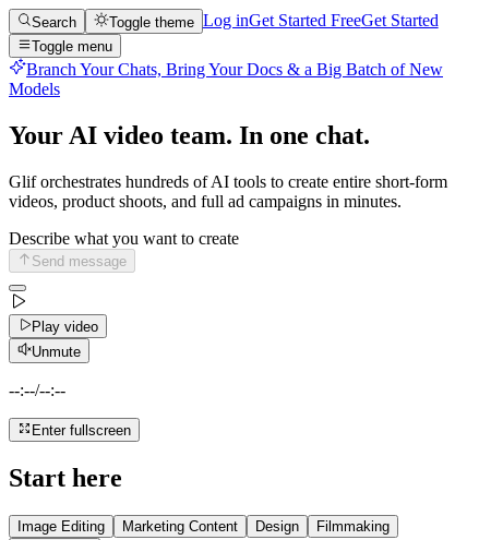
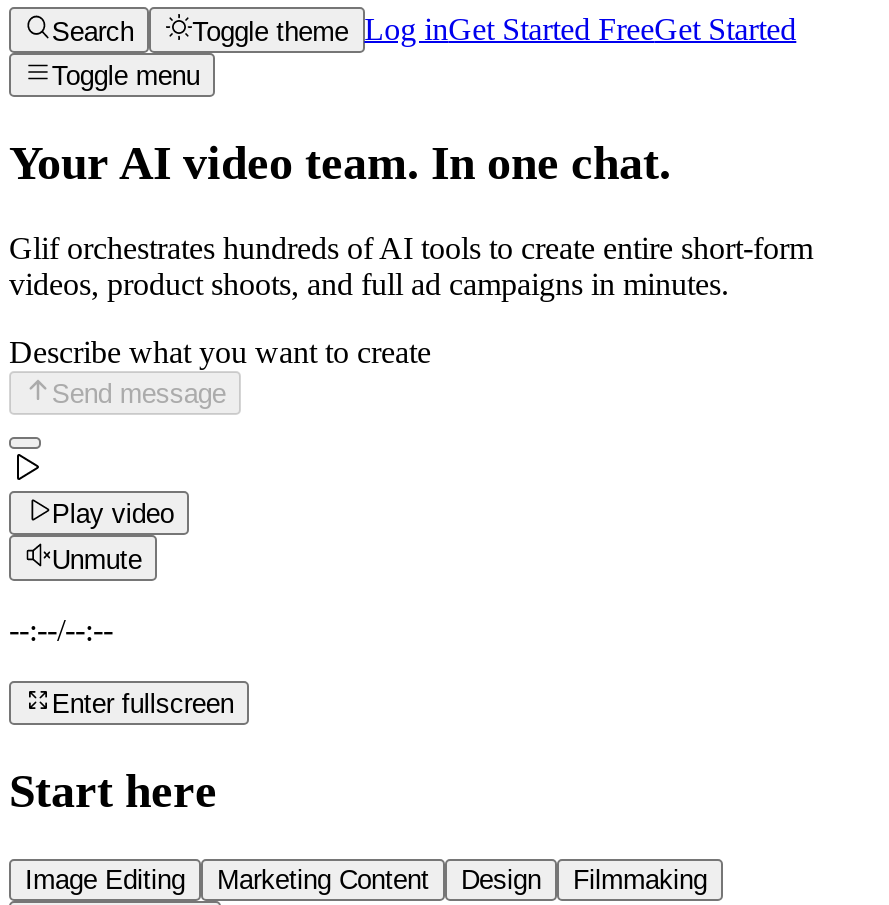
[9,60,443,98] Branch Your Chats, Bring Your Docs & a Big Batch of New | Models -> none

